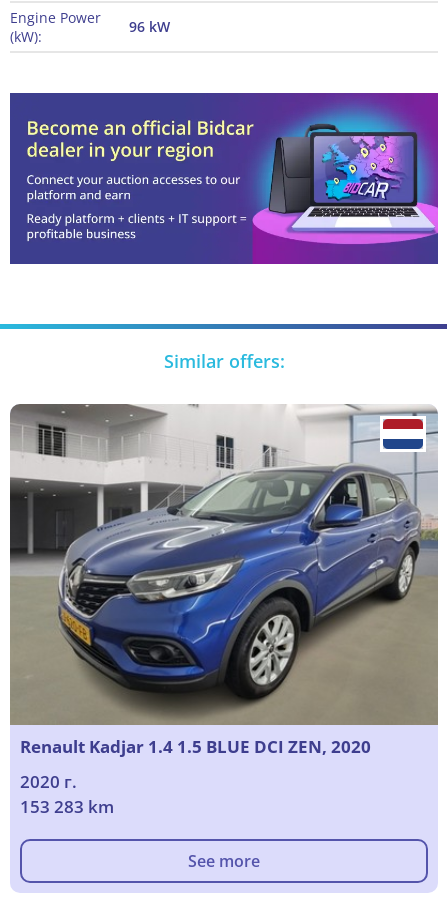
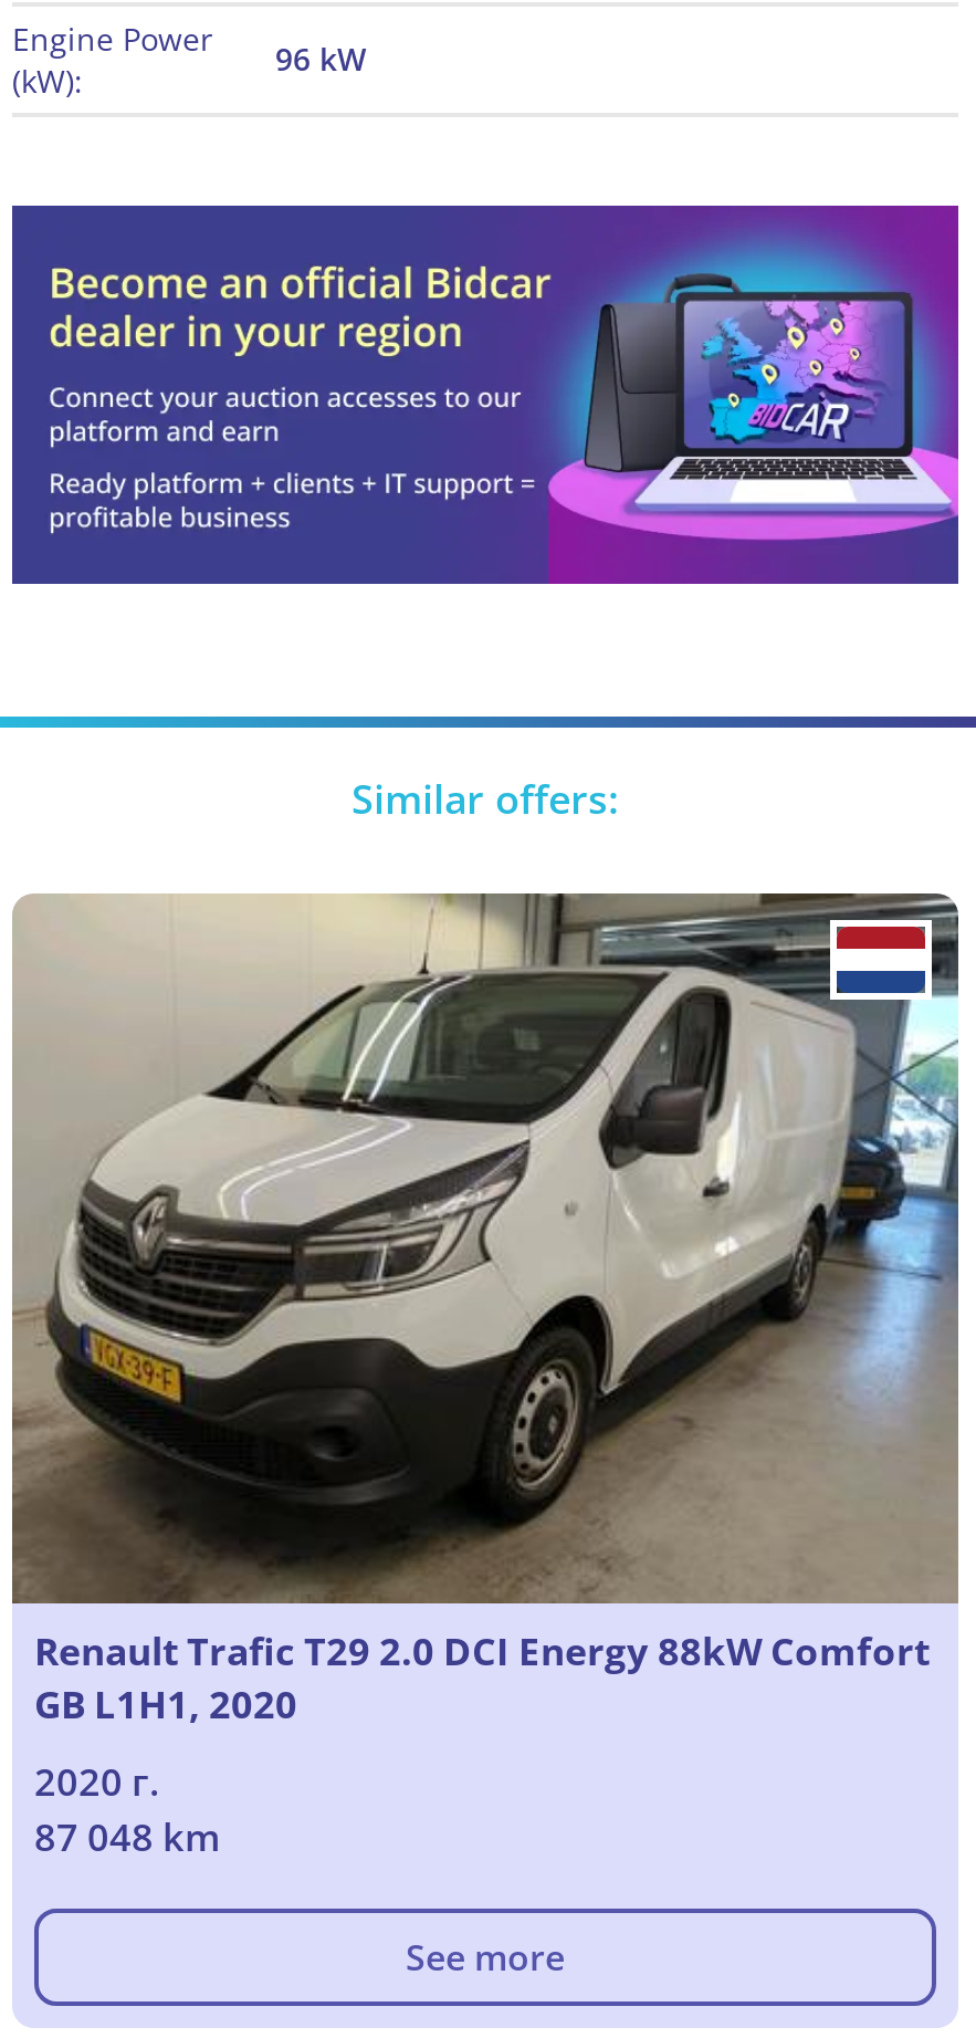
[10,404,438,758] [image] | Renault Kadjar 1.4 1.5 BLUE DCI ZEN, 2020 -> [14,891,958,1730] [image] | Renault Trafic T29 2.0 DCI Energy 88kW Comfort | GB L1H1, 2020
[20,795,114,818] 153 283 km -> [34,1812,220,1863] 87 048 km

